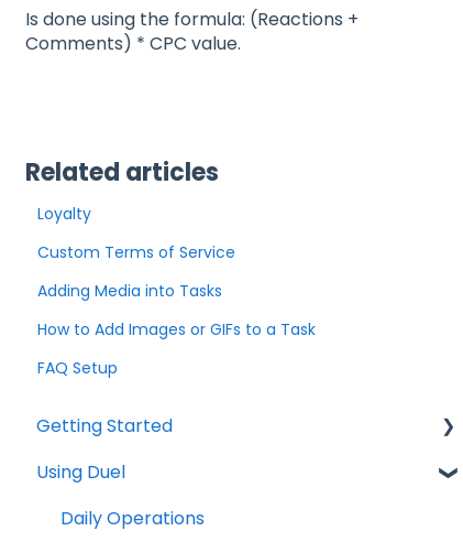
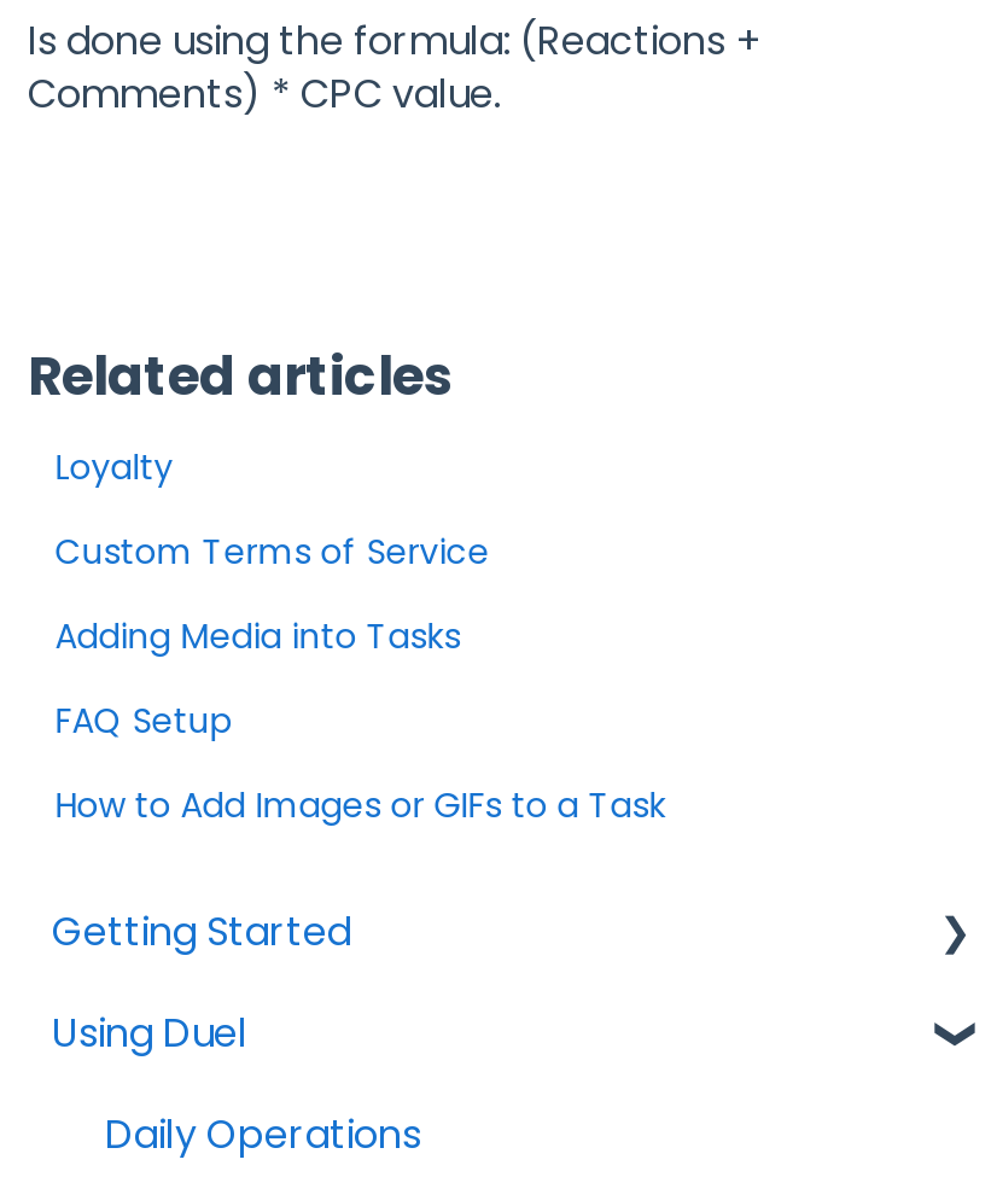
moved [38,318,316,340] -> [55,781,666,829]: How to Add Images or GIFs to a Task
moved [38,357,118,379] -> [55,696,231,745]: FAQ Setup

